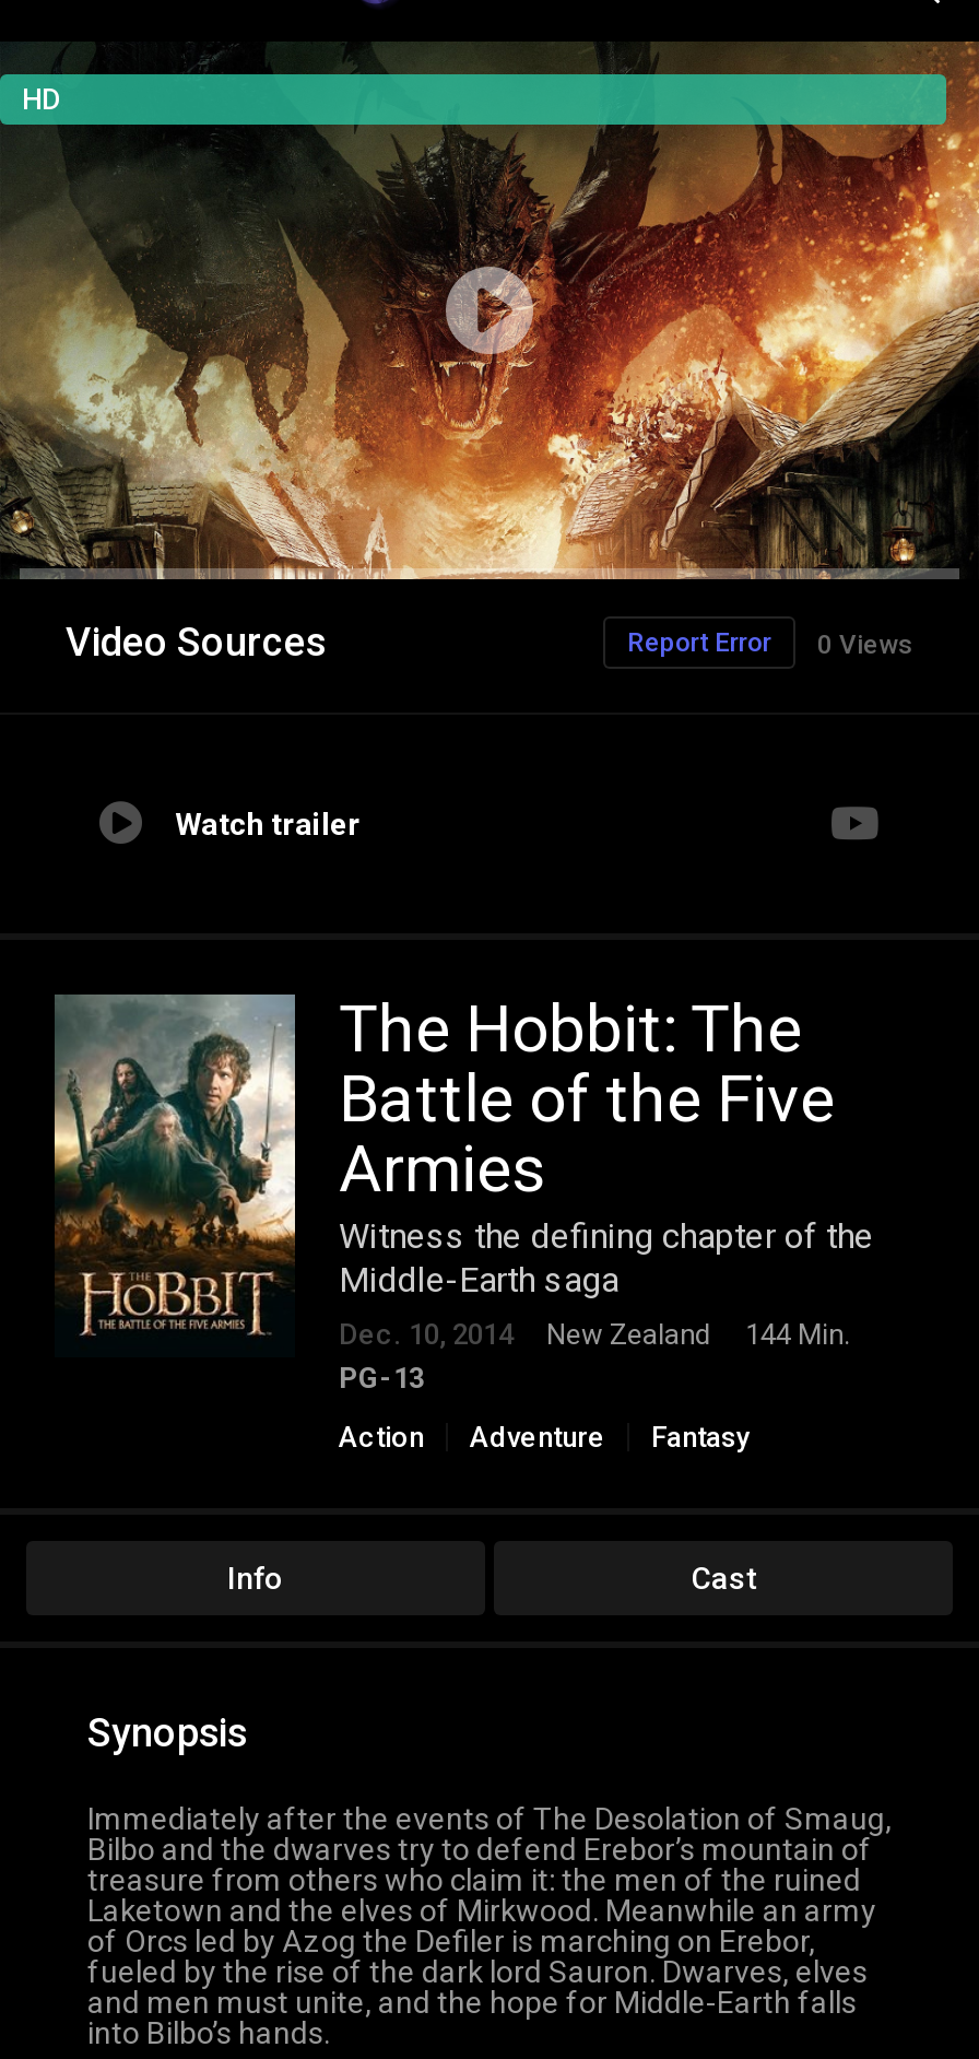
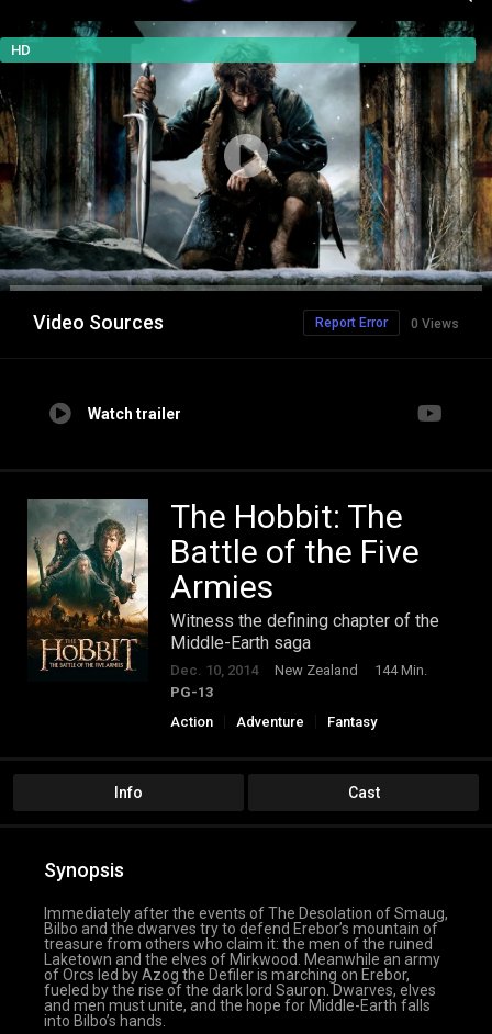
[7,39,972,579] [image] -> [3,20,489,291] [image]

